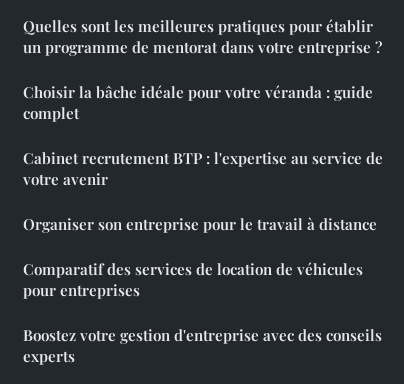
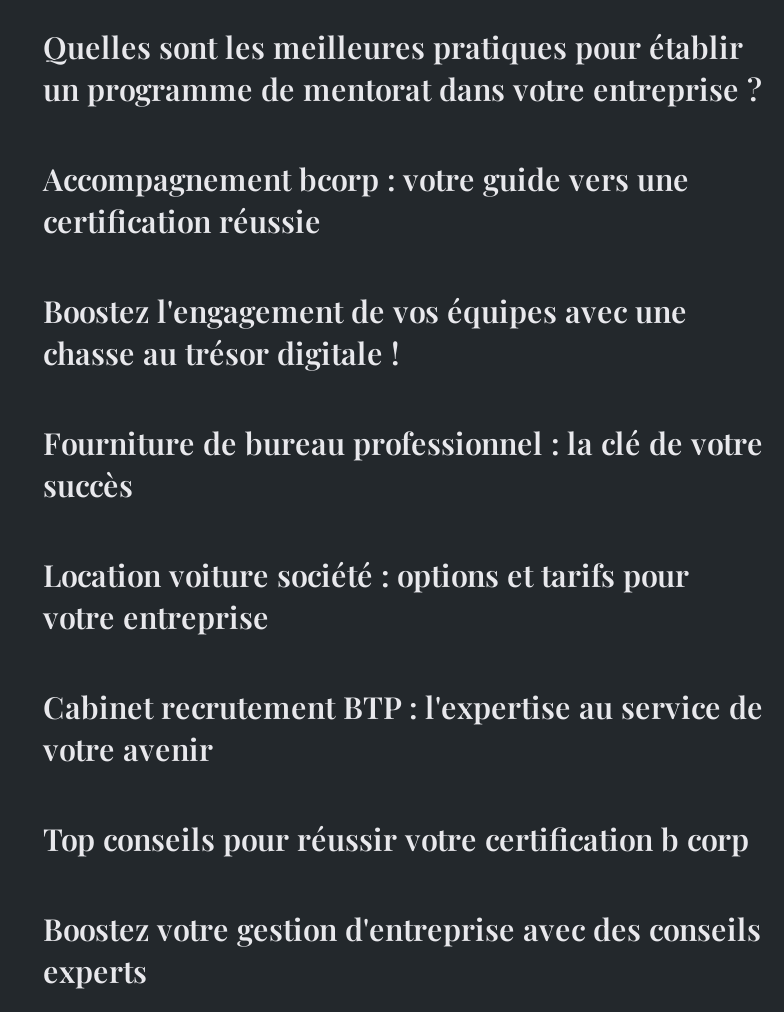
[23,82,373,123] Choisir la bâche idéale pour votre véranda : guide | complet -> [43,160,763,638] Accompagnement bcorp : votre guide vers une | certification réussie | Boostez l'engagement de vos équipes avec une | chasse au trésor digitale ! | Fourniture de bureau professionnel : la clé de votre | succès | Location voiture société : options et tarifs pour | votre entreprise
moved [23,148,383,189] -> [43,688,763,770]: Cabinet recrutement BTP : l'expertise au service de | votre avenir
[23,214,377,300] Organiser son entreprise pour le travail à distance | Comparatif des services de location de véhicules | pour entreprises -> [43,820,749,860] Top conseils pour réussir votre certification b corp

